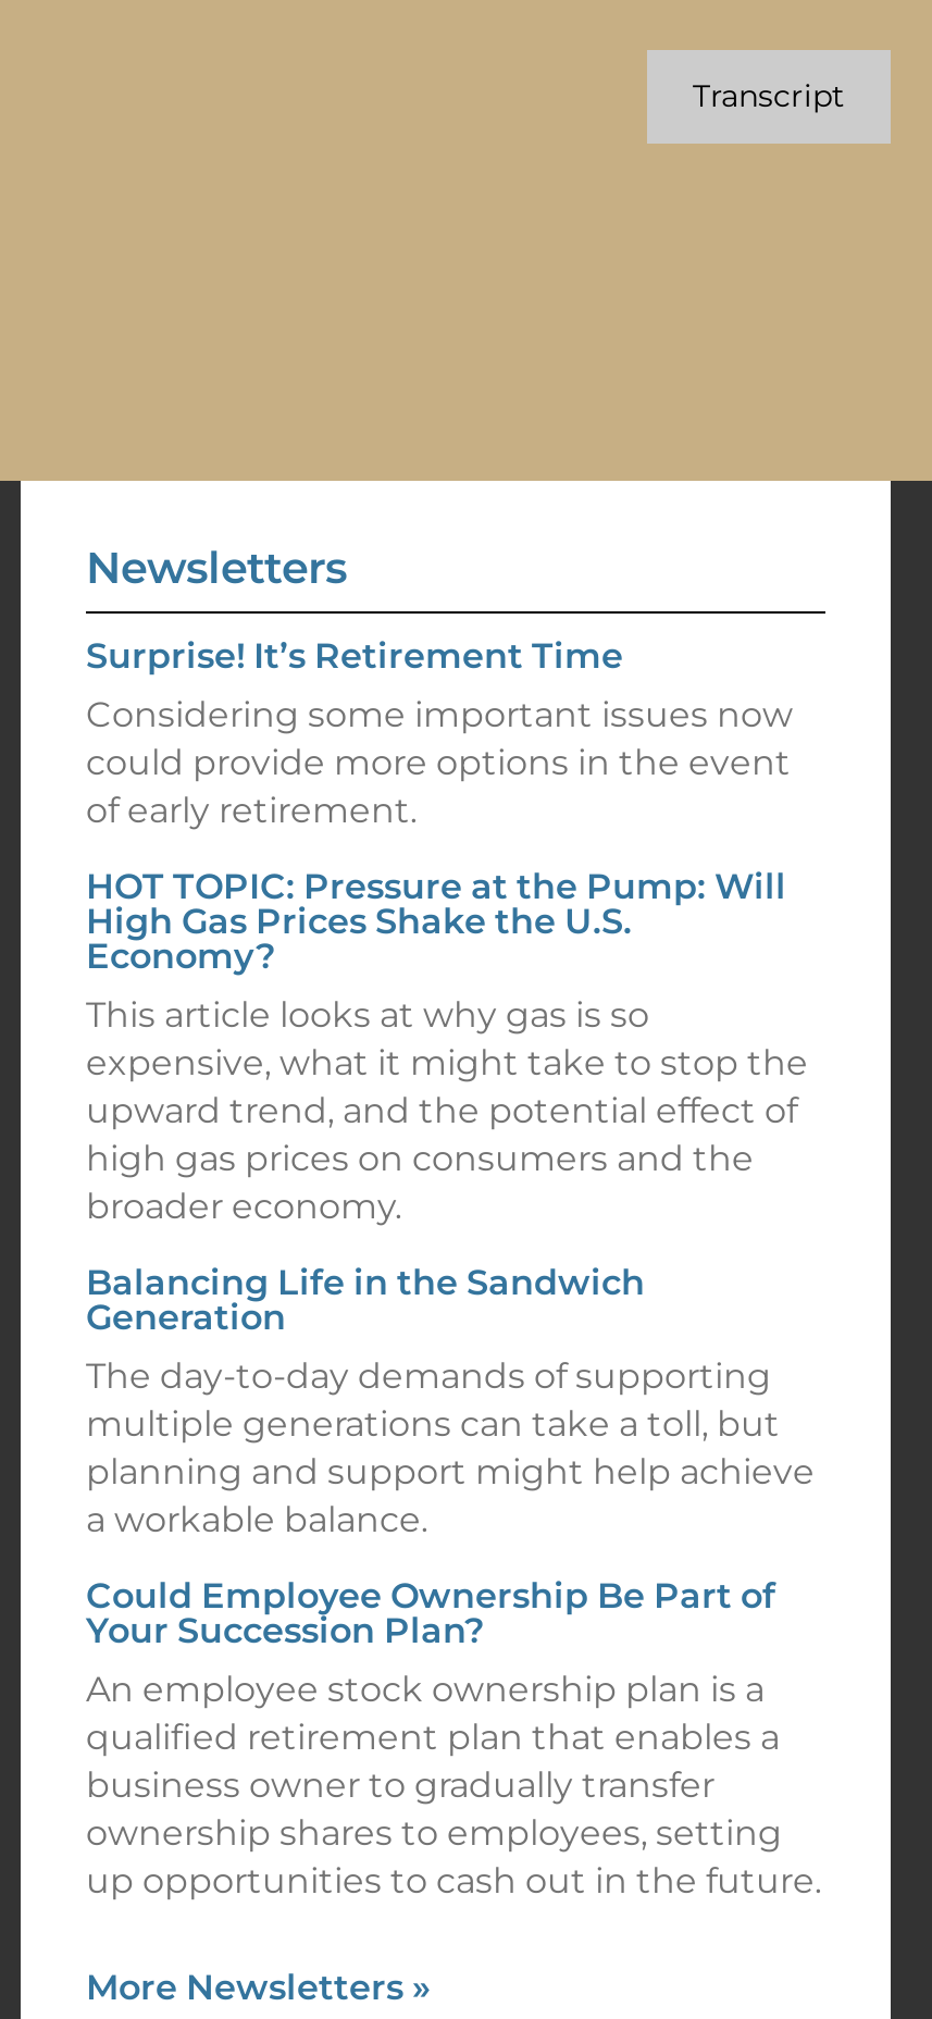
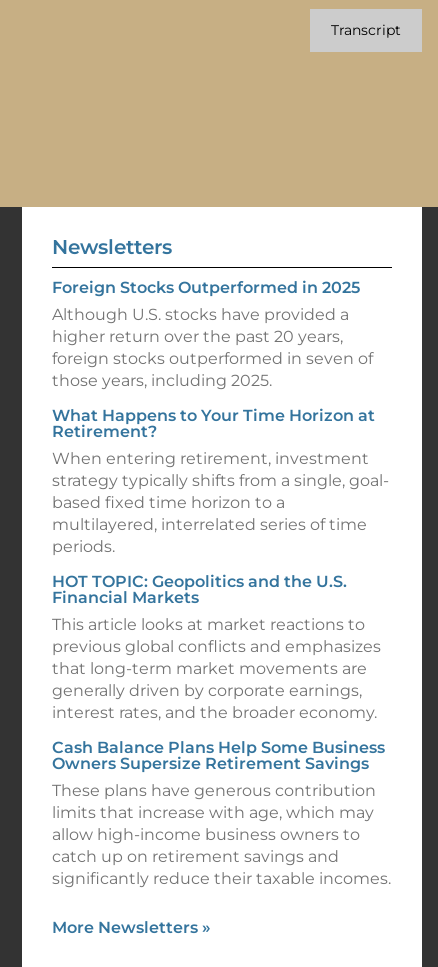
[86,635,793,830] Surprise! It’s Retirement Time | Considering some important issues now | could provide more options in the event | of early retirement. -> [52,278,373,390] Foreign Stocks Outperformed in 2025 | Although U.S. stocks have provided a | higher return over the past 20 years, | foreign stocks outperformed in seven of | those years, including 2025.
[86,865,808,1226] HOT TOPIC: Pressure at the Pump: Will | High Gas Prices Shake the U.S. | Economy? | This article looks at why gas is so | expensive, what it might take to stop the | upward trend, and the potential effect of | high gas prices on consumers and the | broader economy. -> [52,406,389,556] What Happens to Your Time Horizon at | Retirement? | When entering retirement, investment | strategy typically shifts from a single, goal- | based fixed time horizon to a | multilayered, interrelated series of time | periods.
[86,1261,815,1540] Balancing Life in the Sandwich | Generation | The day-to-day demands of supporting | multiple generations can take a toll, but | planning and support might help achieve | a workable balance. -> [52,572,381,722] HOT TOPIC: Geopolitics and the U.S. | Financial Markets | This article looks at market reactions to | previous global conflicts and emphasizes | that long-term market movements are | generally driven by corporate earnings, | interest rates, and the broader economy.
[86,1575,821,1901] Could Employee Ownership Be Part of | Your Succession Plan? | An employee stock ownership plan is a | qualified retirement plan that enables a | business owner to gradually transfer | ownership shares to employees, setting | up opportunities to cash out in the future. -> [52,738,391,888] Cash Balance Plans Help Some Business | Owners Supersize Retirement Savings | These plans have generous contribution | limits that increase with age, which may | allow high-income business owners to | catch up on retirement savings and | significantly reduce their taxable incomes.

